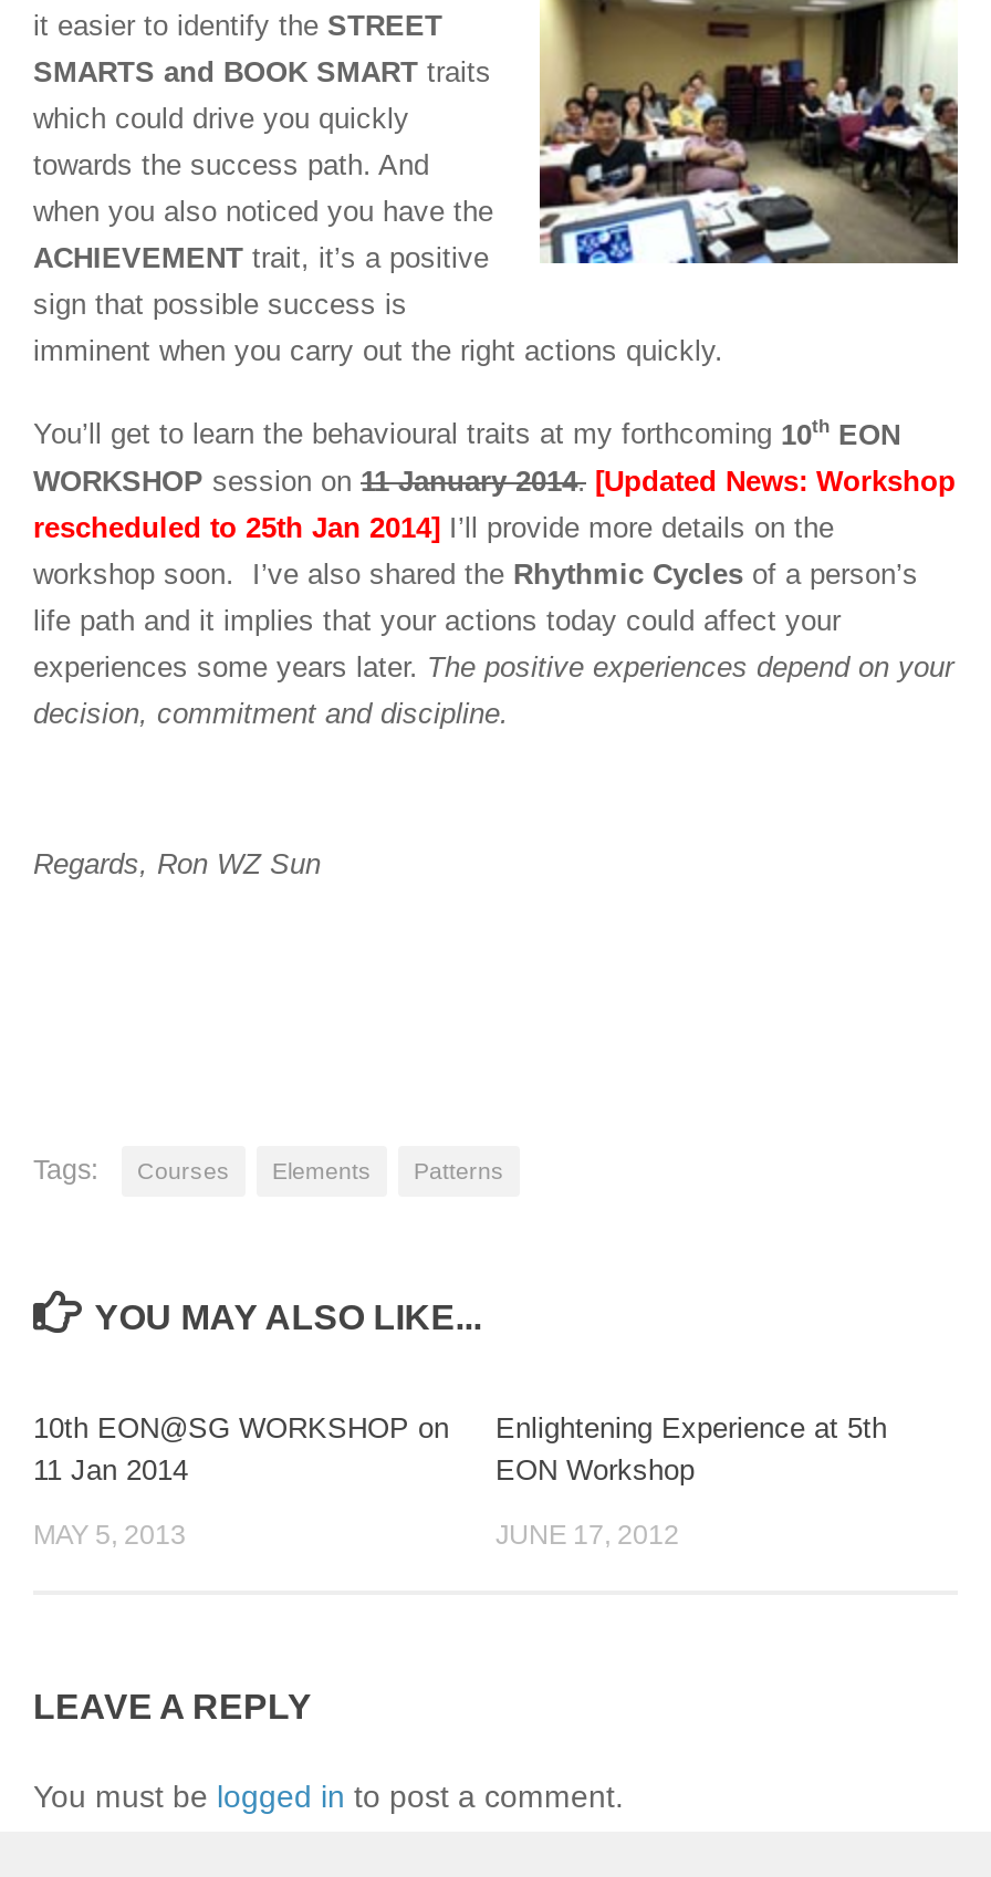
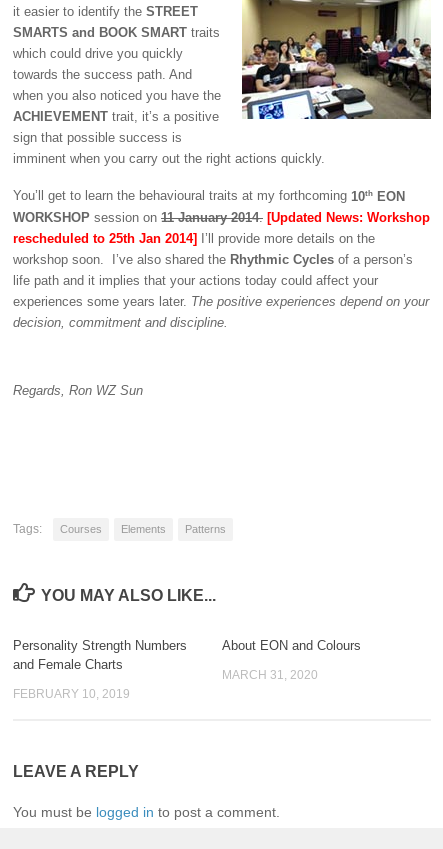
[33,1412,449,1487] 10th EON@SG WORKSHOP on | 11 Jan 2014 -> [13,638,187,672] Personality Strength Numbers | and Female Charts
[496,1412,887,1487] Enlightening Experience at 5th | EON Workshop -> [222,638,361,653] About EON and Colours
[33,1520,186,1551] MAY 5, 2013 -> [13,687,130,701] FEBRUARY 10, 2019
[496,1520,679,1551] JUNE 17, 2012 -> [222,668,318,682] MARCH 31, 2020

